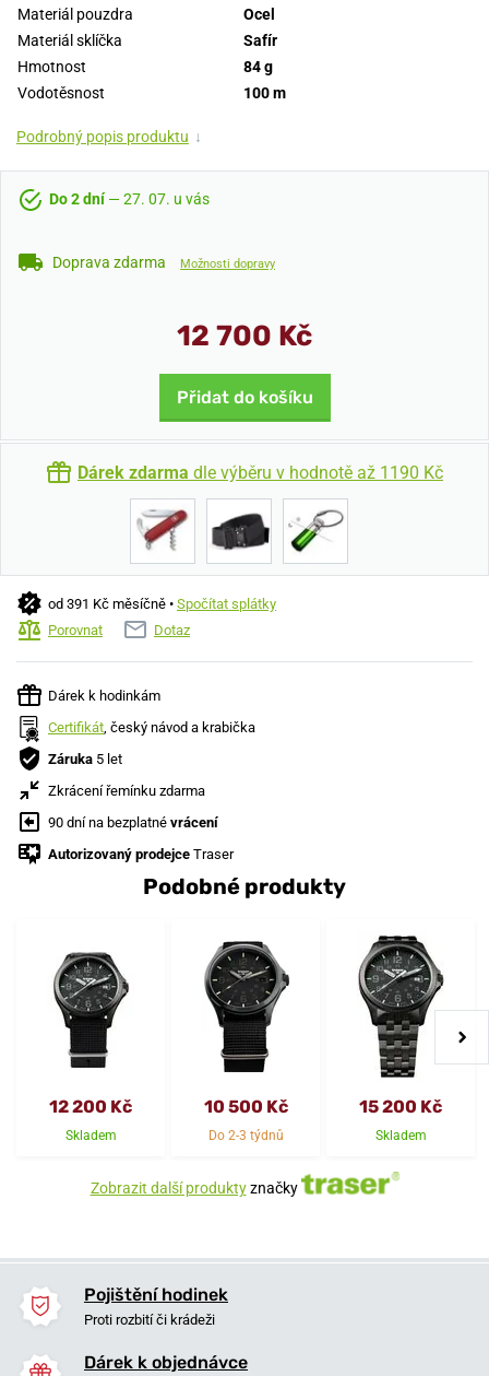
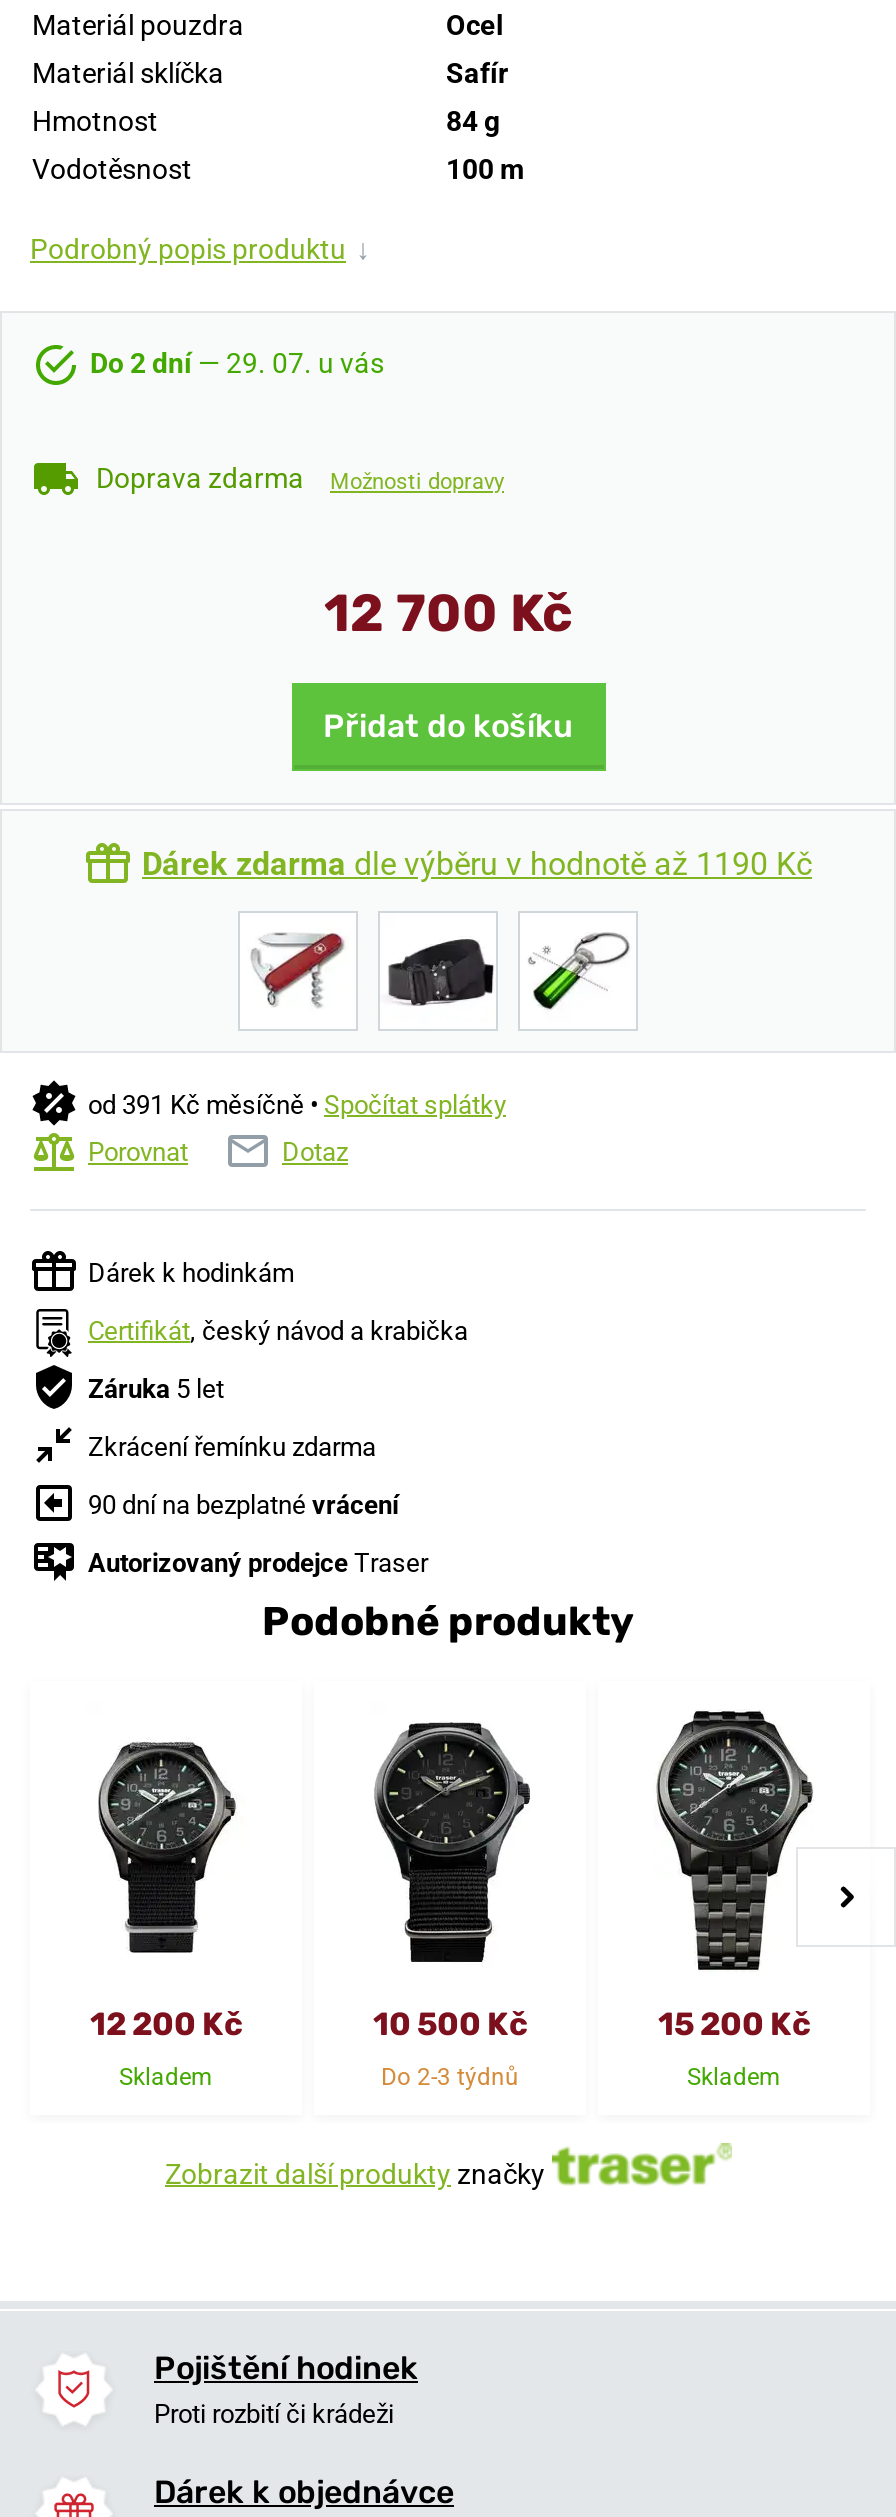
[49,190,210,208] Do 2 dní — 27. 07. u vás -> [90,347,384,379] Do 2 dní — 29. 07. u vás

